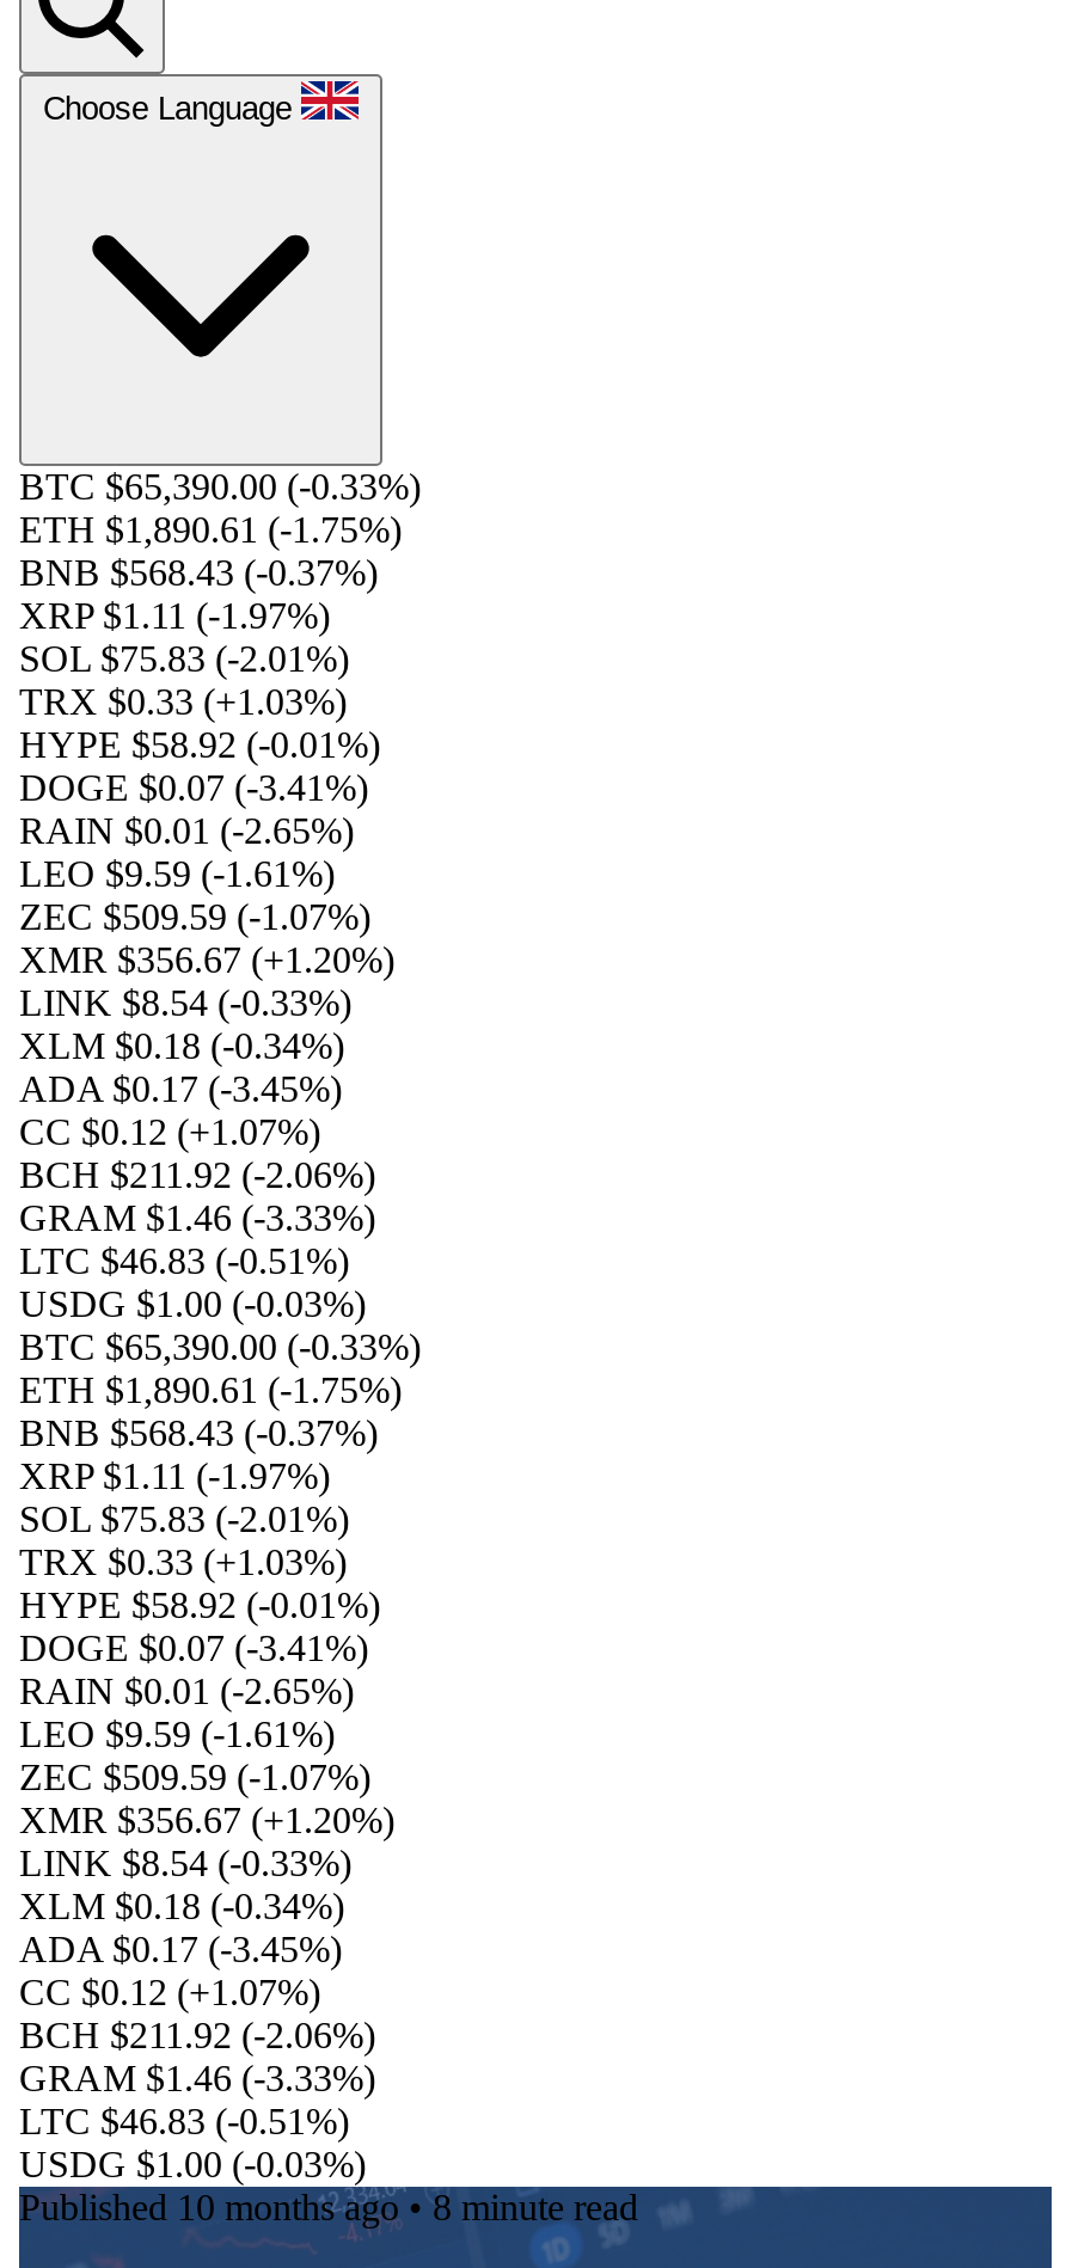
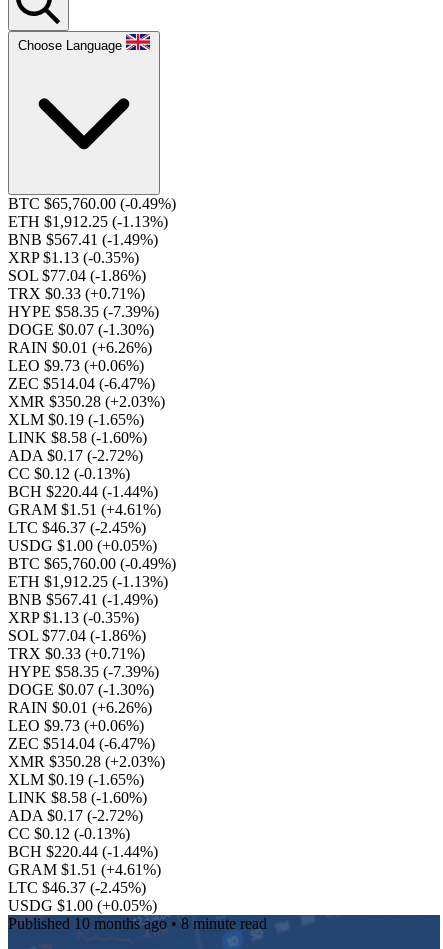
[19,466,421,2184] BTC $65,390.00(-0.33%) | ETH $1,890.61 (-1.75%) | BNB $568.43 (-0.37%) | XRP $1.11 (-1.97%) | SOL $75.83 (-2.01%) | TRX $0.33 (+1.03%) | HYPE $58.92 (-0.01%) | DOGE $0.07 (-3.41%) | RAIN $0.01 (-2.65%) | LEO $9.59 (-1.61%) | ZEC $509.59 (-1.07%) | XMR $356.67(+1.20%) | LINK $8.54 (-0.33%) | XLM $0.18 (-0.34%) | ADA $0.17 (-3.45%) | CC $0.12 (+1.07%) | BCH $211.92 (-2.06%) | GRAM $1.46 (-3.33%) | LTC $46.83 (-0.51%) | USDG $1.00(-0.03%) | BTC $65,390.00 (-0.33%) | ETH $1,890.61 (-1.75%) | BNB $568.43 (-0.37%) | XRP $1.11 (-1.97%) | SOL $75.83 (-2.01%) | TRX $0.33 (+1.03%) | HYPE $58.92 (-0.01%) | DOGE $0.07 (-3.41%) | RAIN $0.01 (-2.65%) | LEO $9.59 (-1.61%) | ZEC $509.59 (-1.07%) | XMR $356.67(+1.20%) | LINK $8.54 (-0.33%) | XLM $0.18 (-0.34%) | ADA $0.17 (-3.45%) | CC $0.12 (+1.07%) | BCH $211.92 (-2.06%) | GRAM $1.46 (-3.33%) | LTC $46.83 (-0.51%) | USDG $1.00(-0.03%) -> [8,195,176,914] BTC $65,760.00(-0.49%) | ETH $1,912.25 (-1.13%) | BNB $567.41 (-1.49%) | XRP $1.13 (-0.35%) | SOL $77.04 (-1.86%) | TRX $0.33 (+0.71%) | HYPE $58.35 (-7.39%) | DOGE $0.07 (-1.30%) | RAIN $0.01 (+6.26%) | LEO $9.73 (+0.06%) | ZEC $514.04 (-6.47%) | XMR $350.28(+2.03%) | XLM $0.19 (-1.65%) | LINK $8.58 (-1.60%) | ADA $0.17 (-2.72%) | CC $0.12 (-0.13%) | BCH $220.44 (-1.44%) | GRAM $1.51 (+4.61%) | LTC $46.37 (-2.45%) | USDG $1.00(+0.05%) | BTC $65,760.00 (-0.49%) | ETH $1,912.25 (-1.13%) | BNB $567.41 (-1.49%) | XRP $1.13 (-0.35%) | SOL $77.04 (-1.86%) | TRX $0.33 (+0.71%) | HYPE $58.35 (-7.39%) | DOGE $0.07 (-1.30%) | RAIN $0.01 (+6.26%) | LEO $9.73 (+0.06%) | ZEC $514.04 (-6.47%) | XMR $350.28(+2.03%) | XLM $0.19 (-1.65%) | LINK $8.58 (-1.60%) | ADA $0.17 (-2.72%) | CC $0.12 (-0.13%) | BCH $220.44 (-1.44%) | GRAM $1.51 (+4.61%) | LTC $46.37 (-2.45%) | USDG $1.00(+0.05%)

